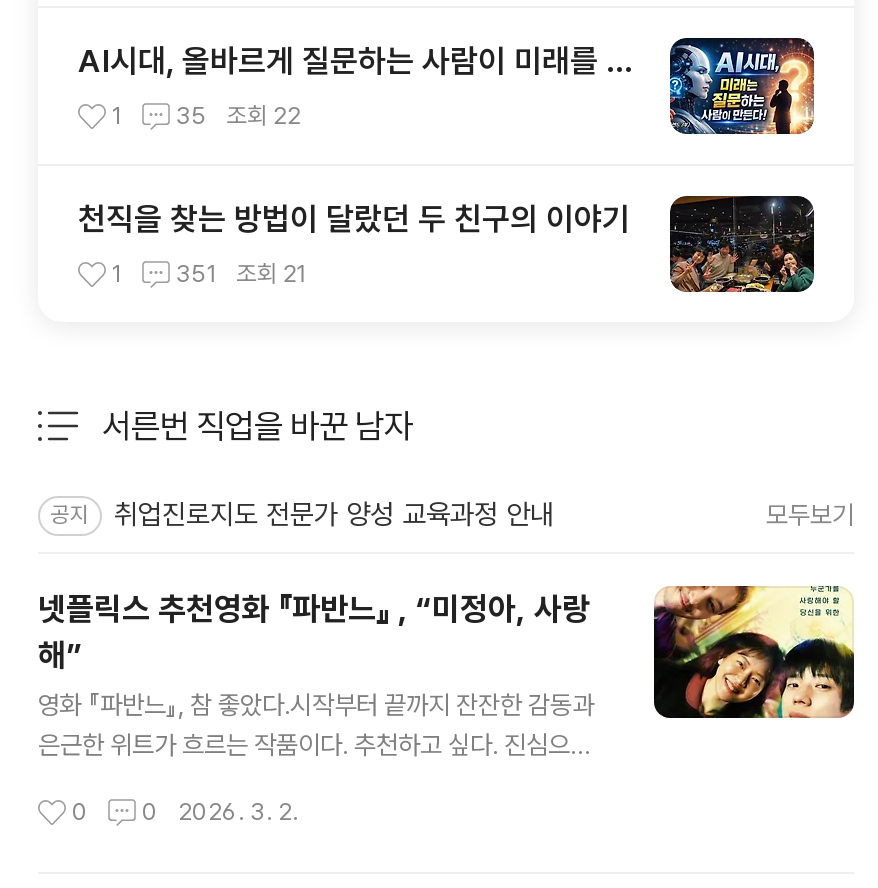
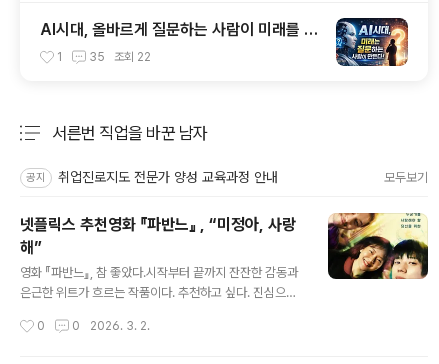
[78,196,816,294] [image] | 천직을 찾는 방법이 달랐던 두 친구의 이야기 | 1 | 351 | 조회 21 -> none

